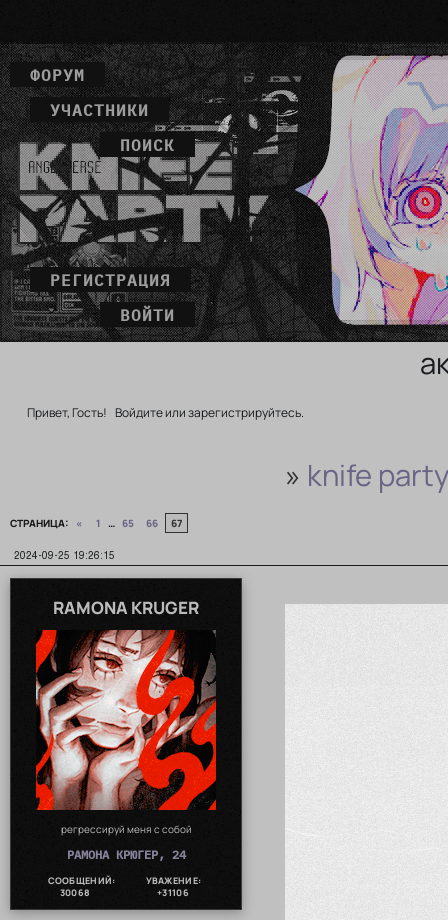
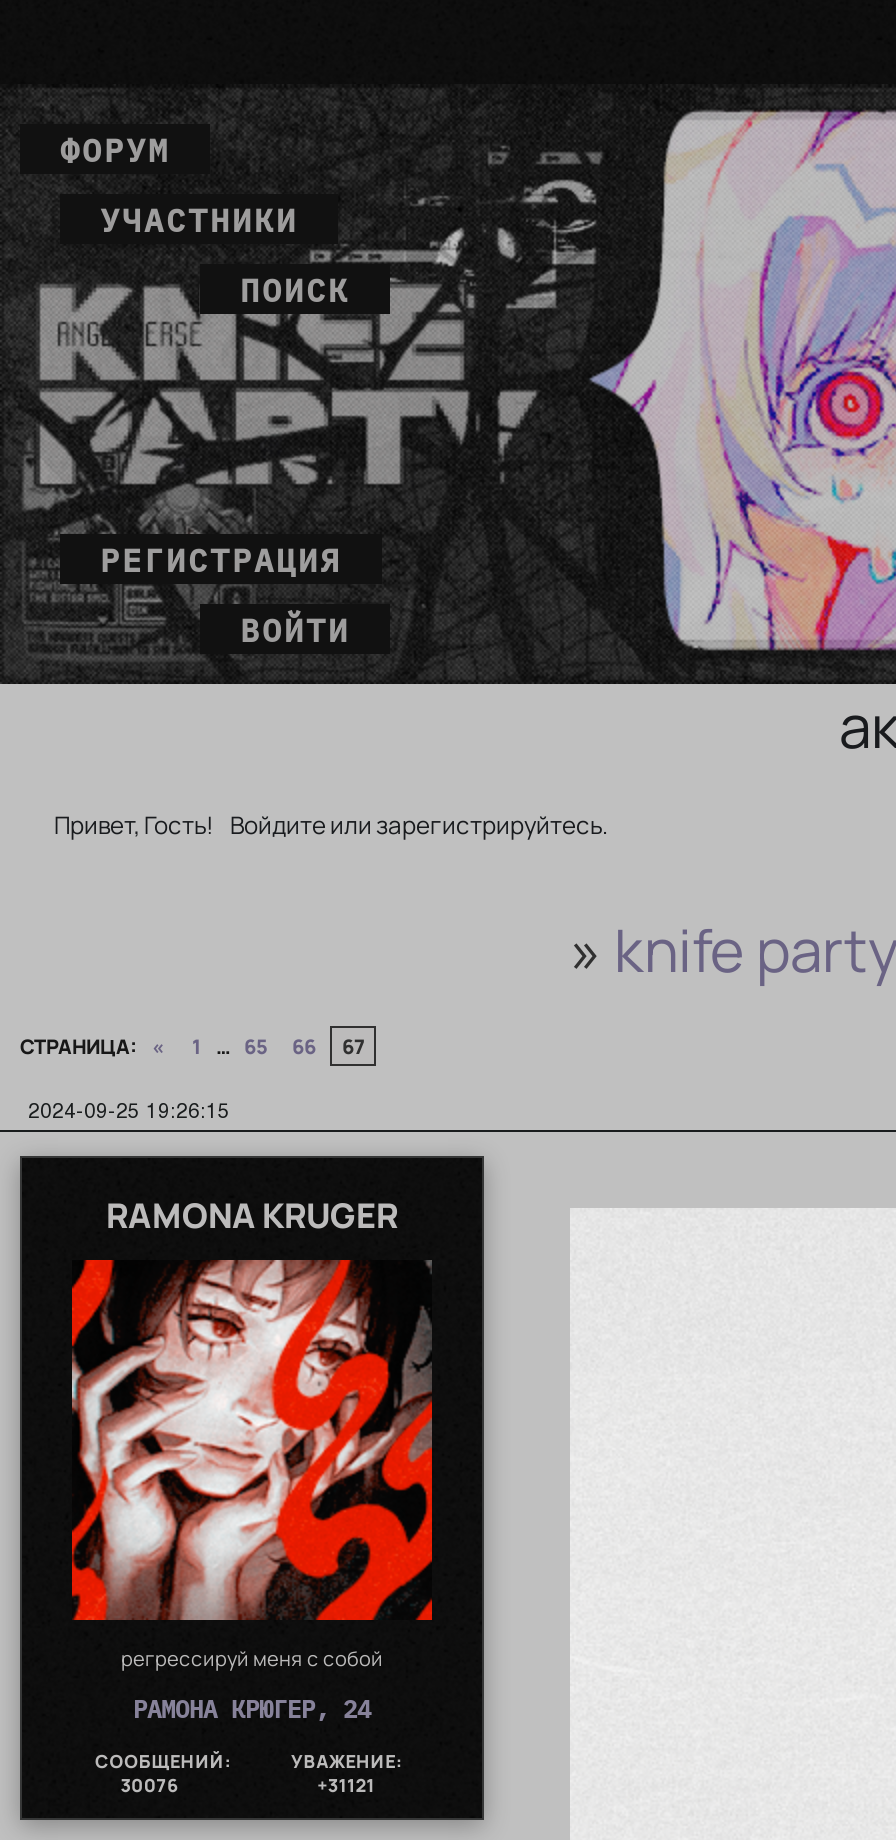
[60,886,90,899] 30068 -> [120,1772,180,1798] 30076
[157,886,189,899] +31106 -> [317,1772,375,1798] +31121

